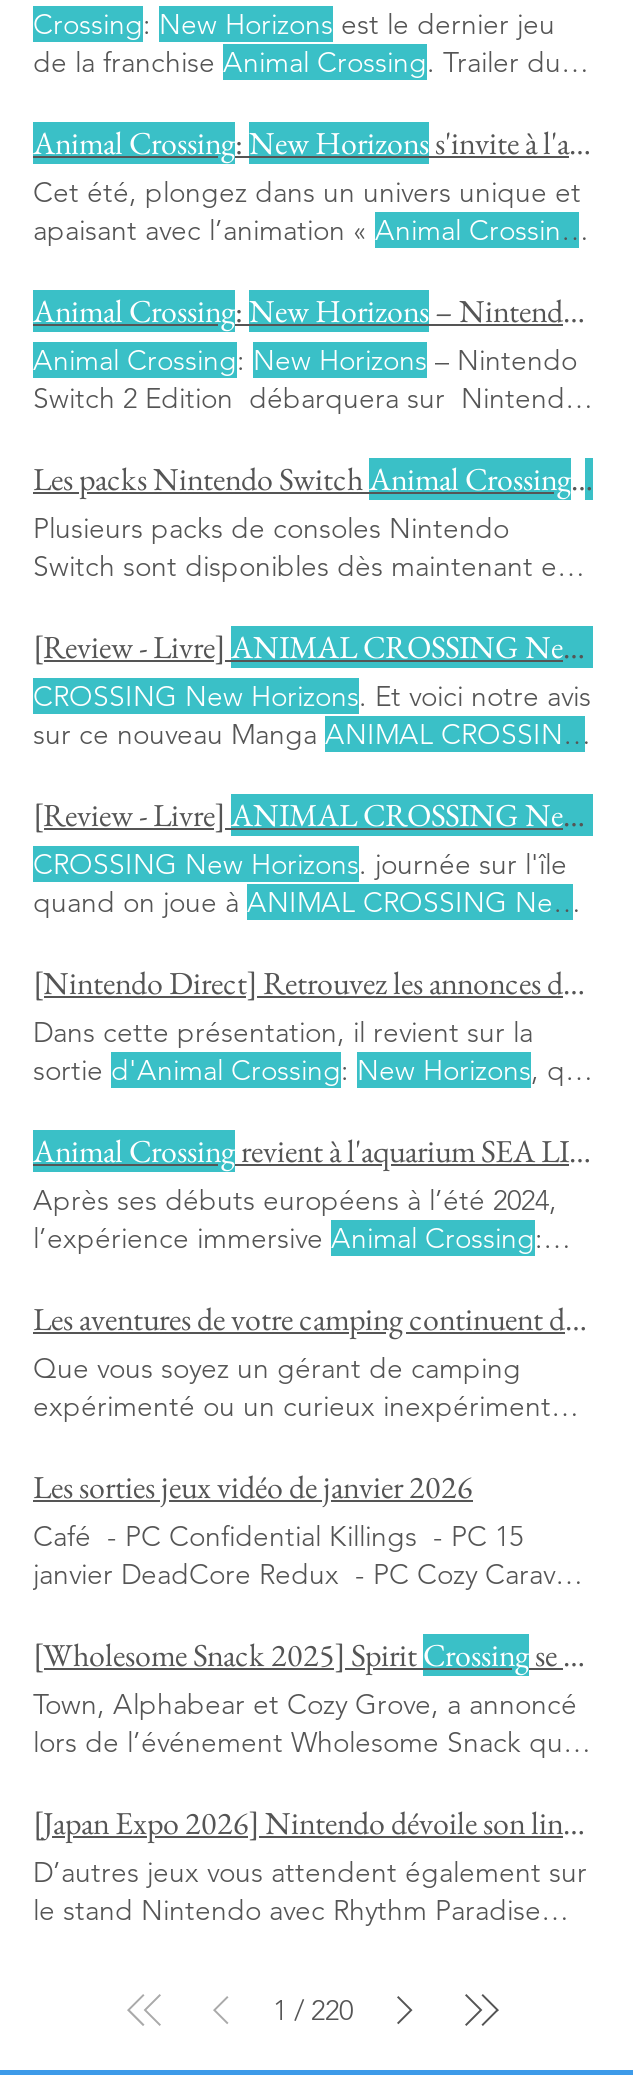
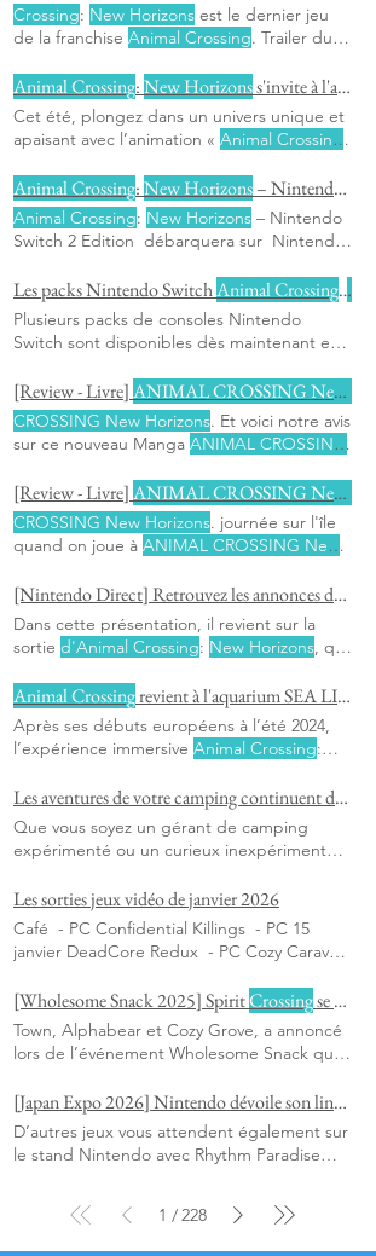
[273,1991,353,2028] 1 / 220 -> [158,1203,207,1226] 1 / 228

